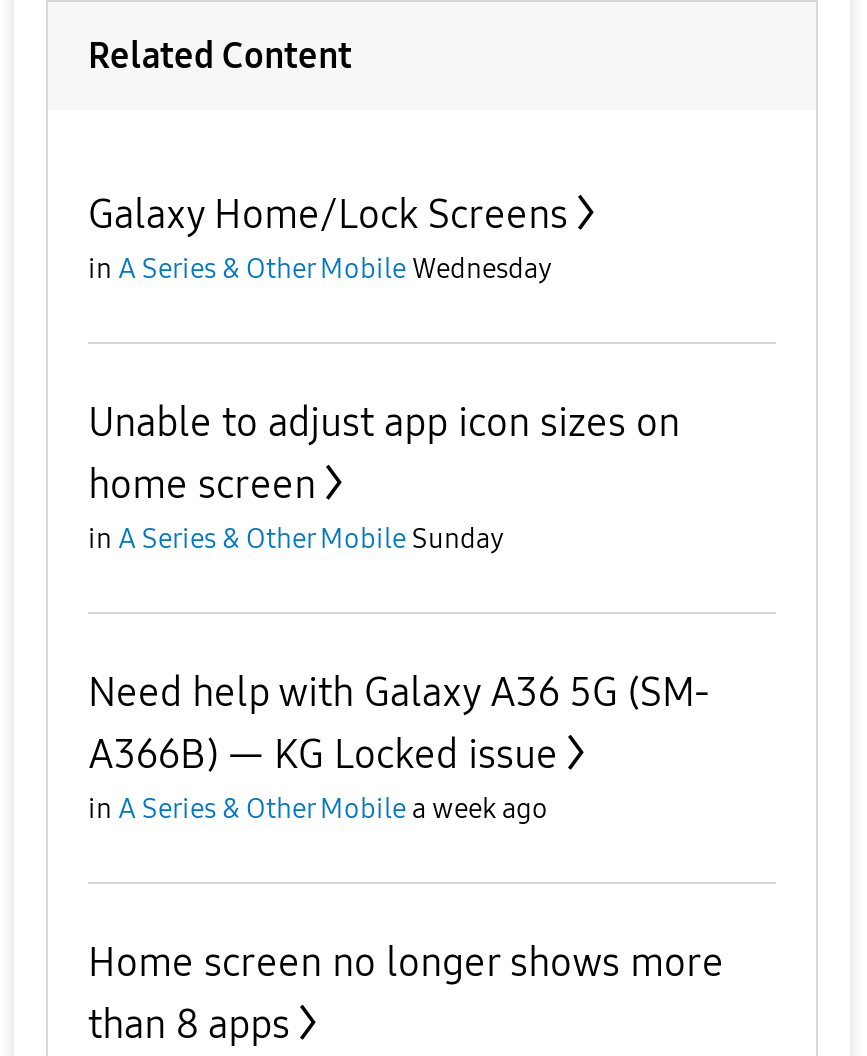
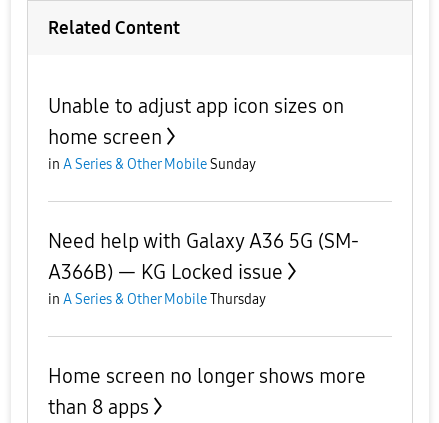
[88,190,568,286] Galaxy Home/Lock Screens | in A Series & Other Mobile Wednesday -> none
[88,792,548,826] in A Series & Other Mobile a week ago -> [48,291,266,308] in A Series & Other Mobile Thursday

